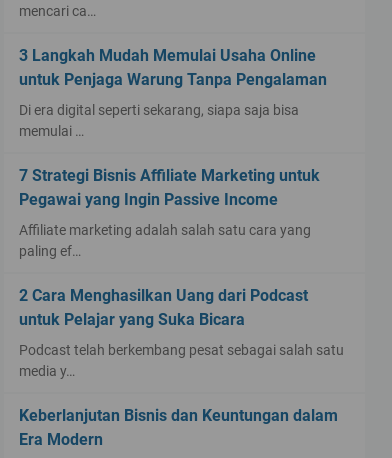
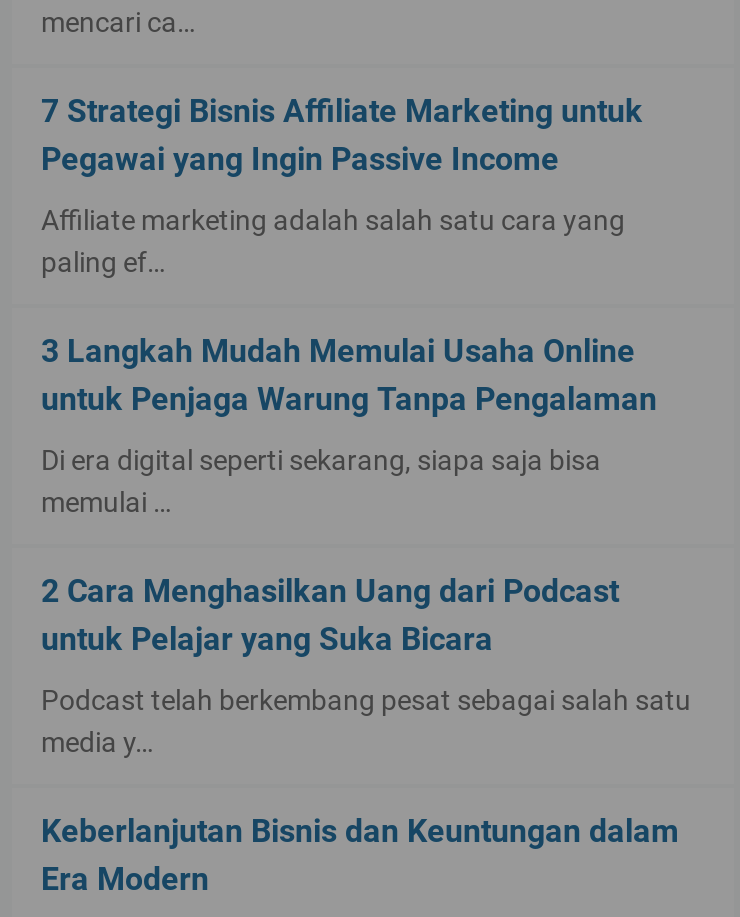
moved [18,46,326,139] -> [41,332,657,518]: 3 Langkah Mudah Memulai Usaha Online | untuk Penjaga Warung Tanpa Pengalaman | Di era digital seperti sekarang, siapa saja bisa | memulai …
moved [18,166,319,259] -> [41,92,643,278]: 7 Strategi Bisnis Affiliate Marketing untuk | Pegawai yang Ingin Passive Income | Affiliate marketing adalah salah satu cara yang | paling ef…

